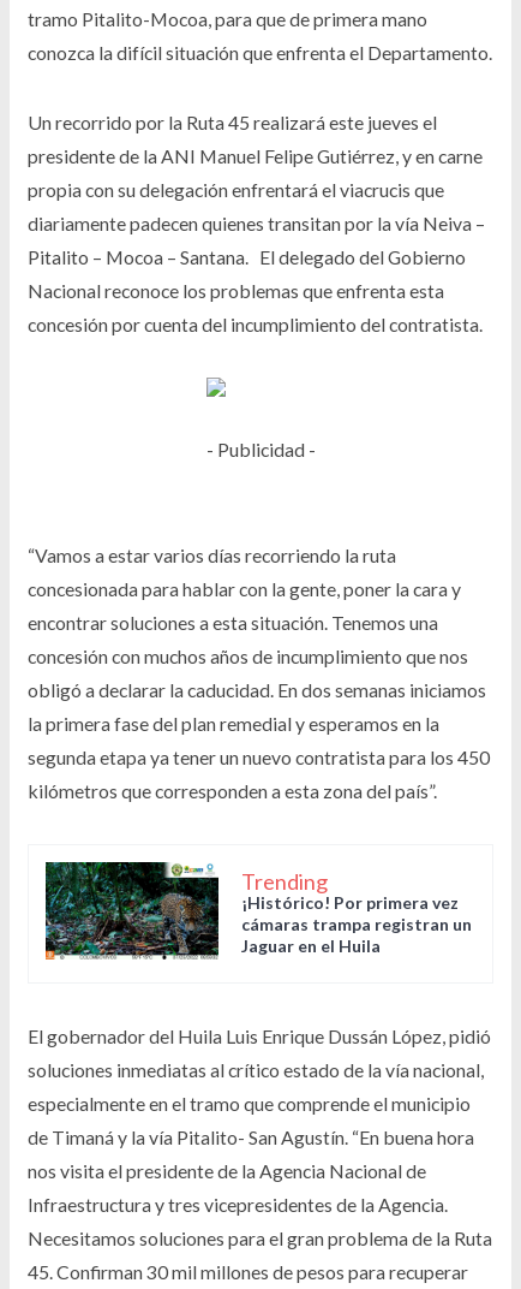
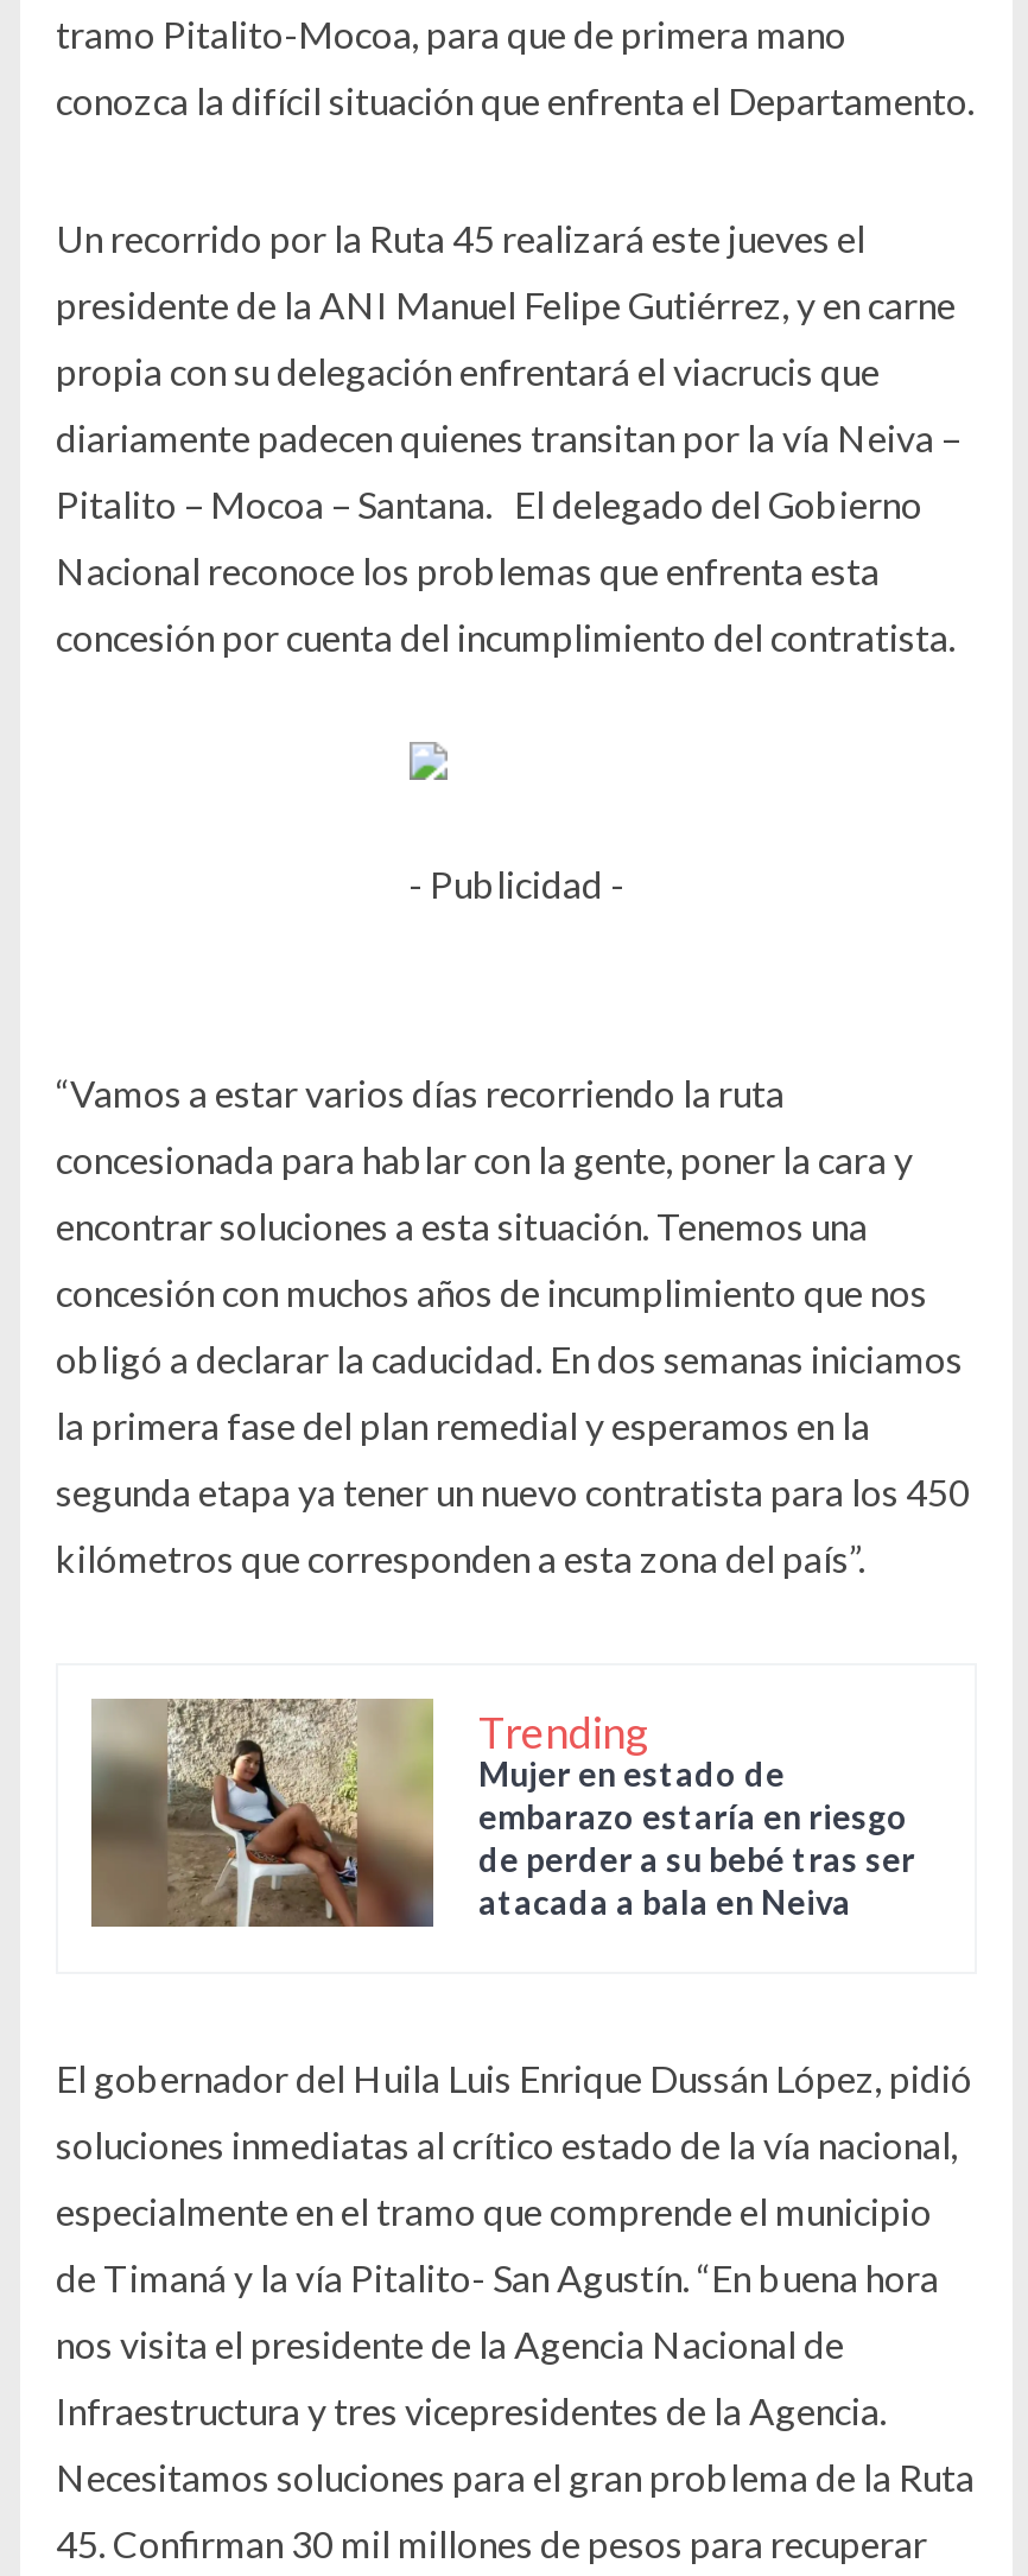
[44,862,472,961] [image] | ¡Histórico! Por primera vez | cámaras trampa registran un | Jaguar en el Huila -> [89,1696,915,1929] [image] | Mujer en estado de | embarazo estaría en riesgo | de perder a su bebé tras ser | atacada a bala en Neiva

